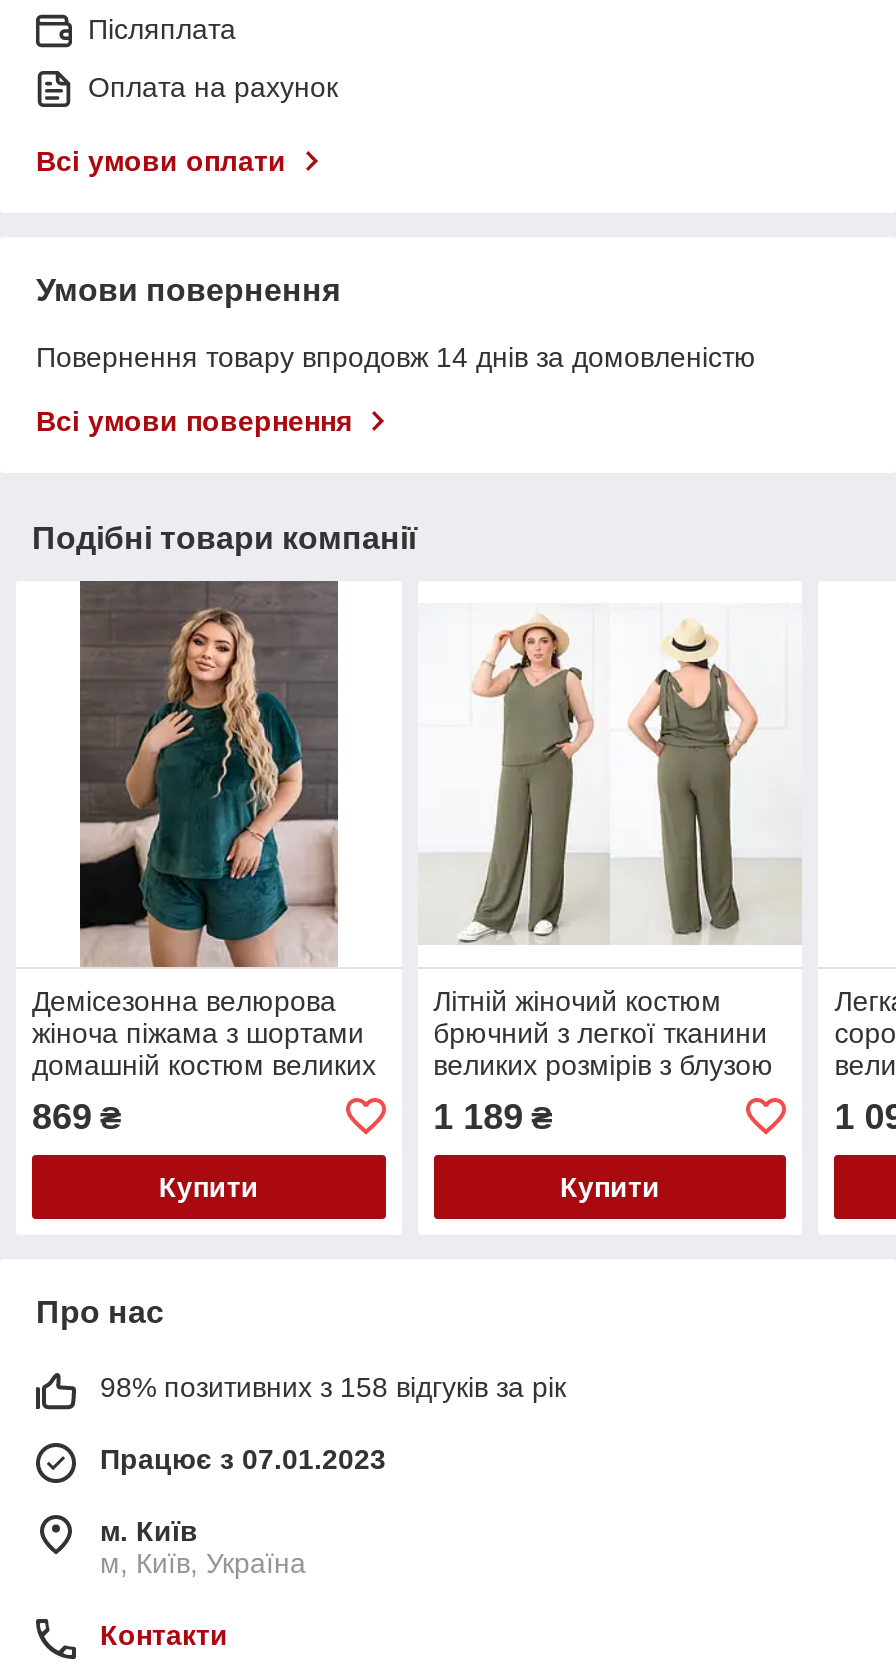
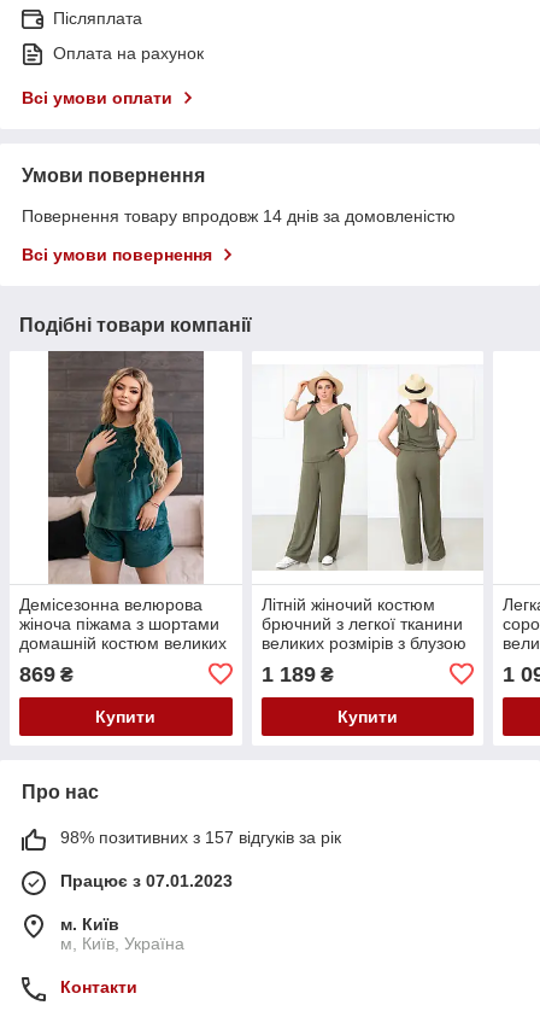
[100,1371,566,1403] 98% позитивних з 158 відгуків за рік -> [60,827,341,847] 98% позитивних з 157 відгуків за рік

